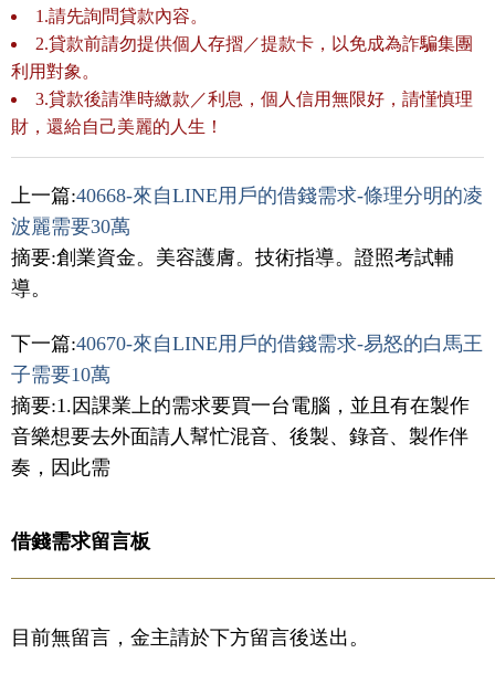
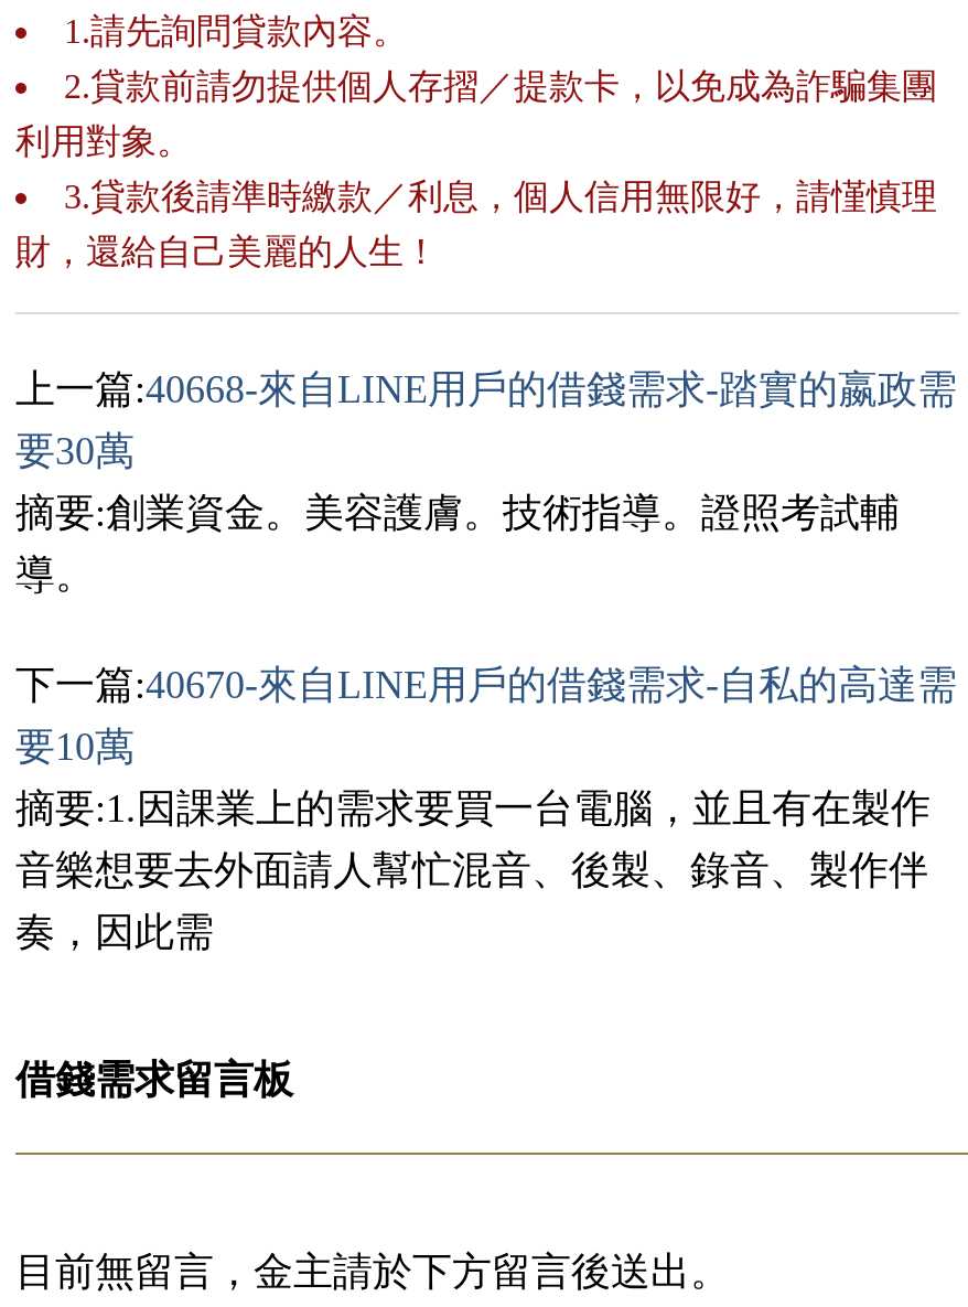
[11,185,483,238] 上一篇:40668-來自LINE用戶的借錢需求-條理分明的凌 | 波麗需要30萬 -> [15,367,957,473] 上一篇:40668-來自LINE用戶的借錢需求-踏實的嬴政需 | 要30萬
[11,333,483,386] 下一篇:40670-來自LINE用戶的借錢需求-易怒的白馬王 | 子需要10萬 -> [15,663,957,769] 下一篇:40670-來自LINE用戶的借錢需求-自私的高達需 | 要10萬

